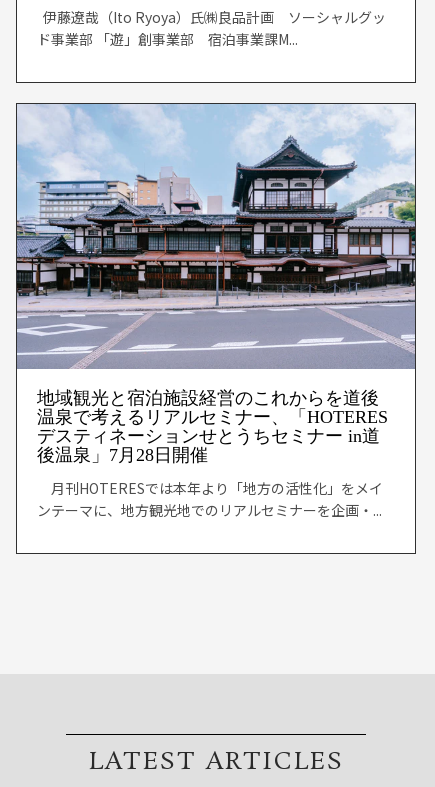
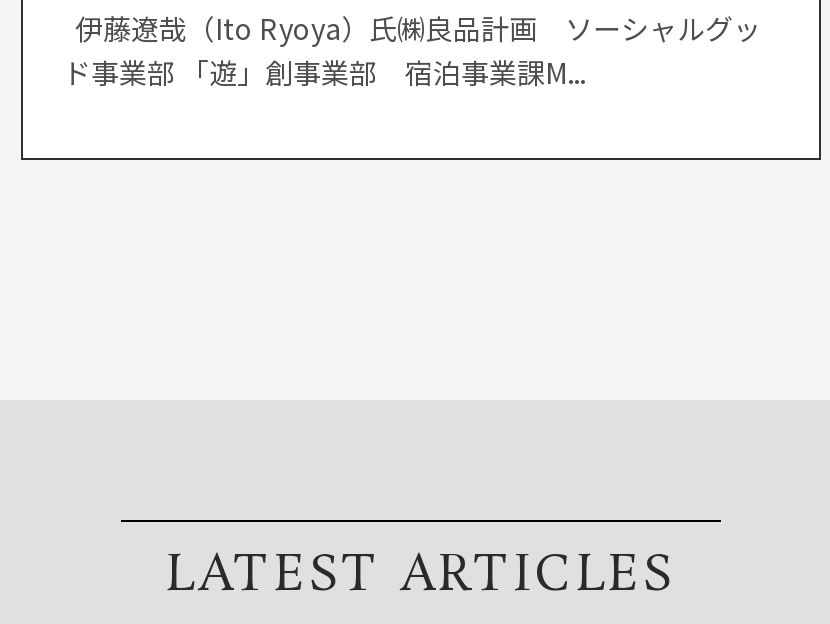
[16,102,416,520] [image] | 地域観光と宿泊施設経営のこれからを道後 | 温泉で考えるリアルセミナー、「HOTERES | デスティネーションせとうちセミナー in道 | 後温泉」7月28日開催 | 月刊HOTERESでは本年より「地方の活性化」をメイ | ンテーマに、地方観光地でのリアルセミナーを企画・... -> none

